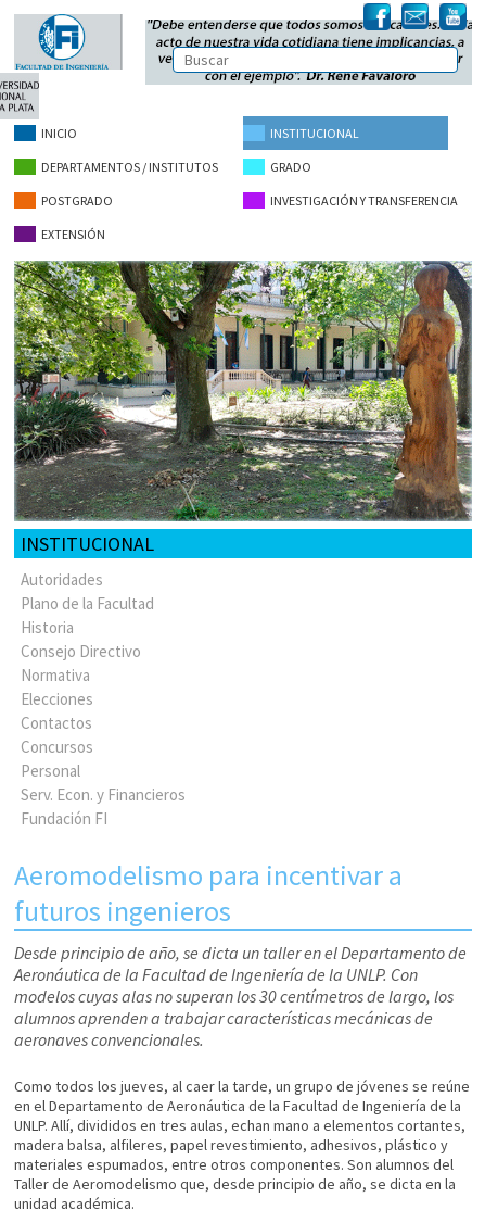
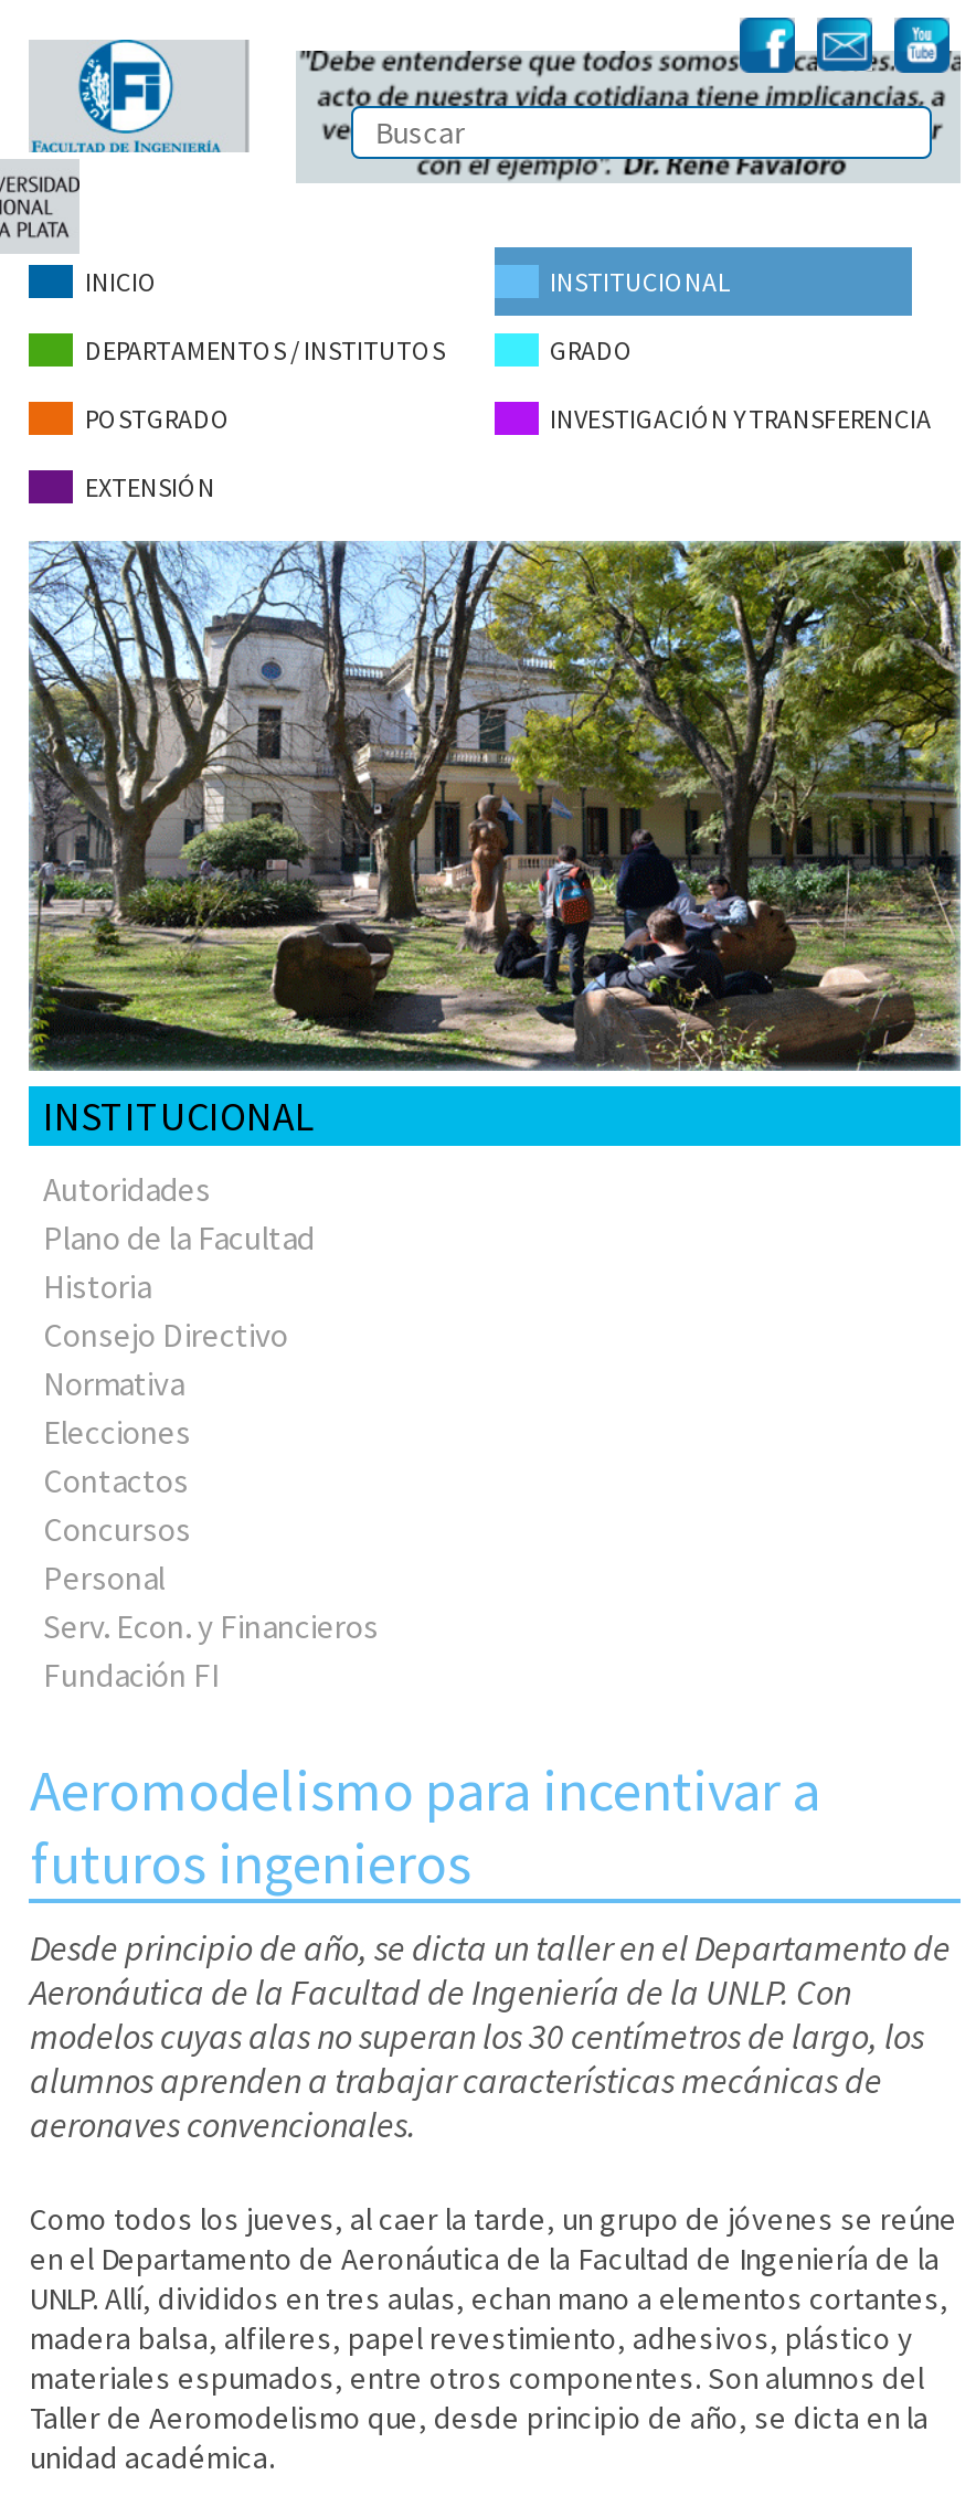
[13,260,472,521] [image] -> [29,541,961,1071] [image]

